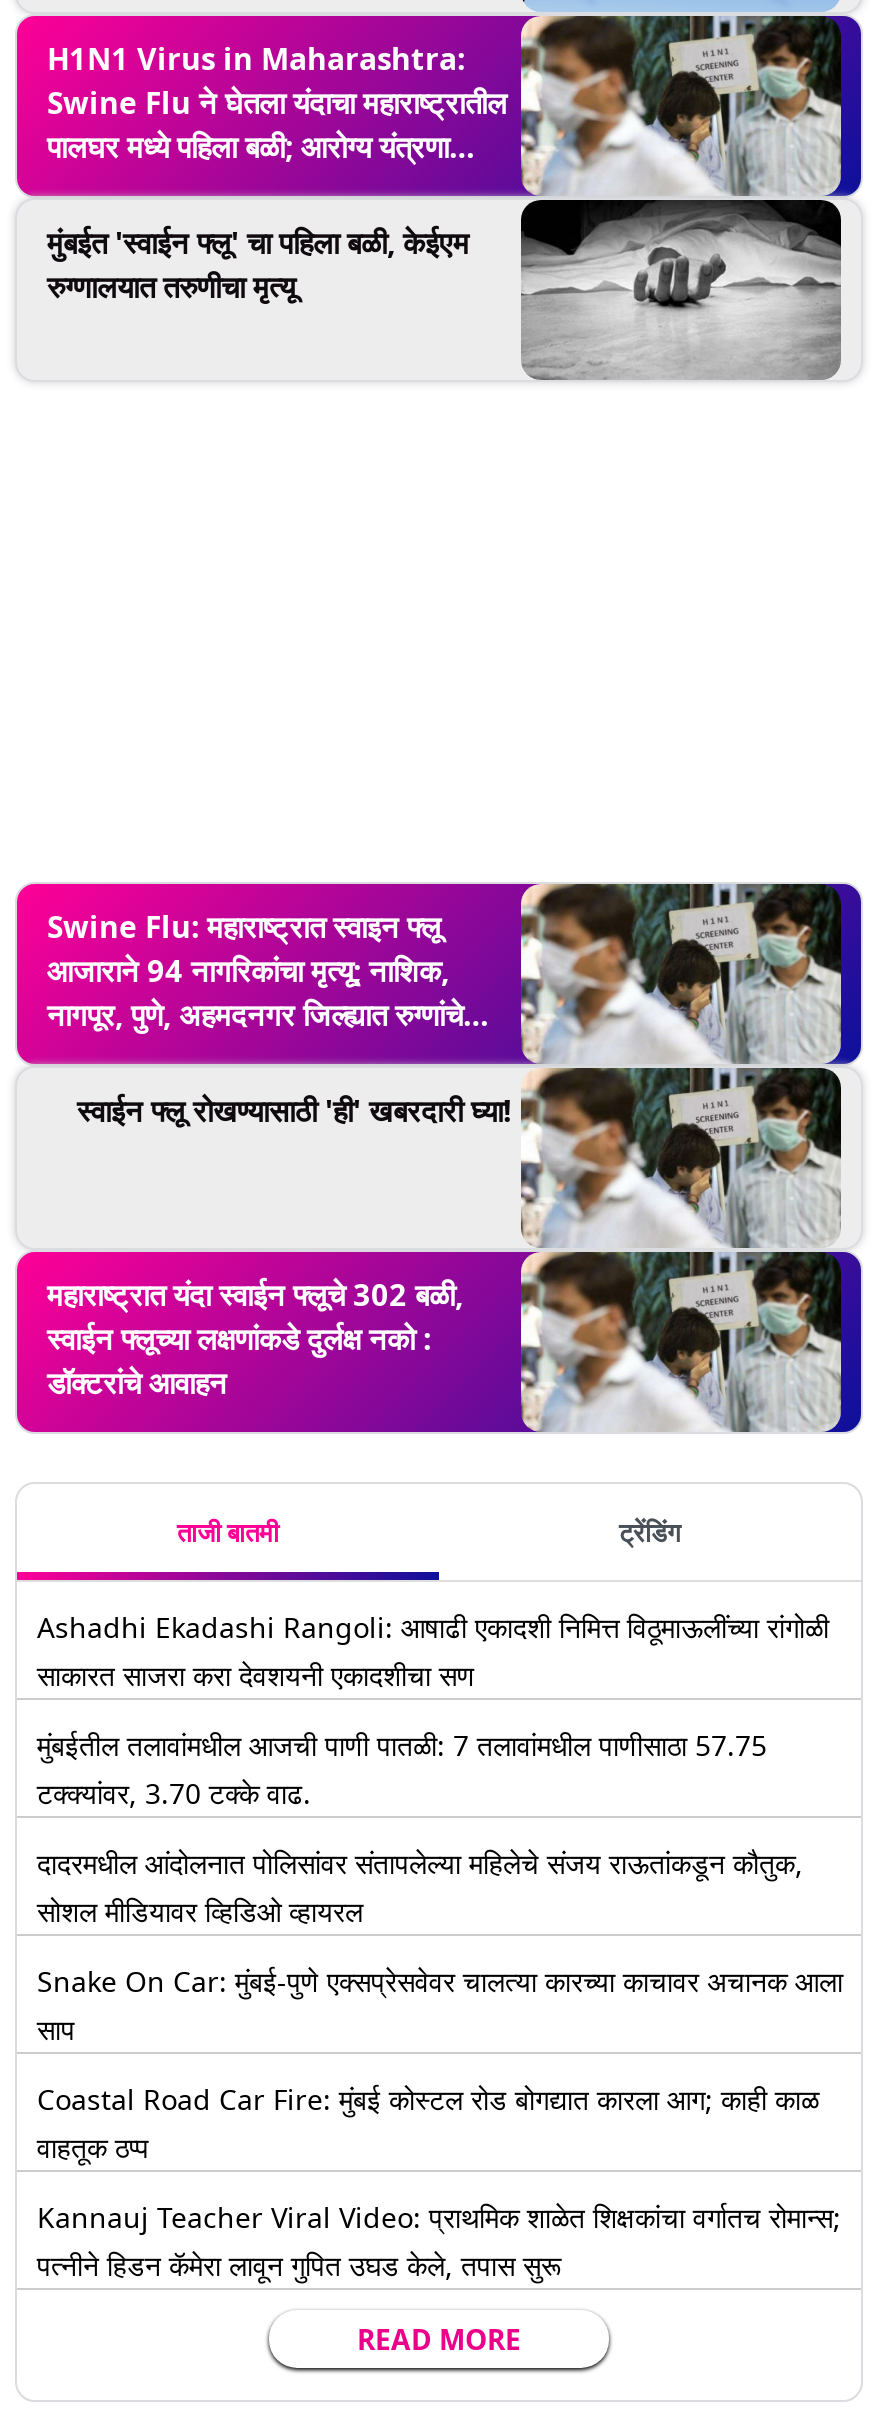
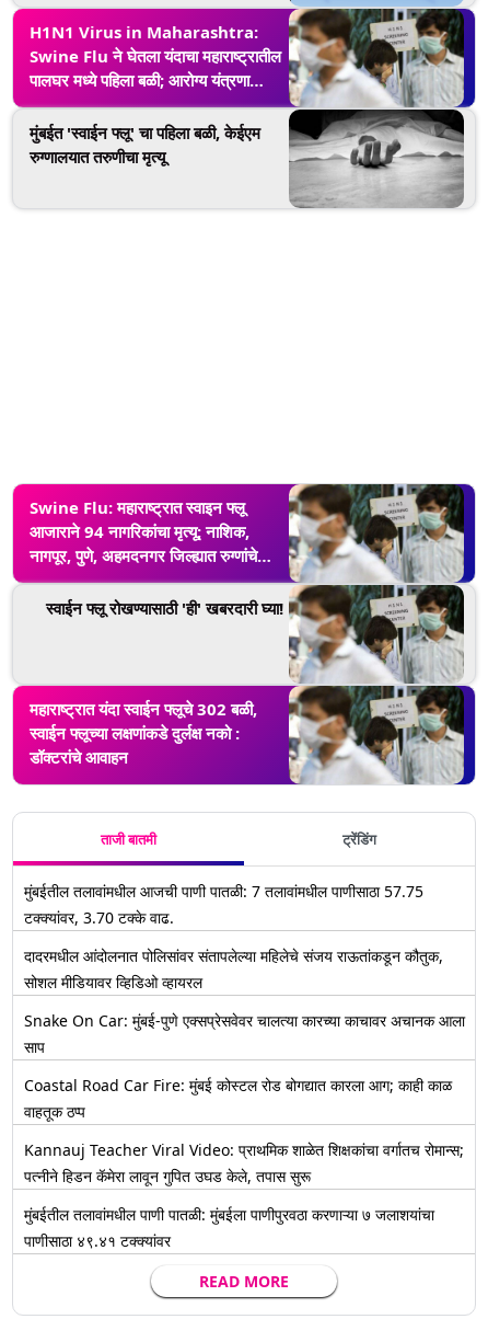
[37,1609,829,1695] Ashadhi Ekadashi Rangoli: आषाढी एकादशी निमित्त विठूमाऊलींच्या रांगोळी | साकारत साजरा करा देवशयनी एकादशीचा सण -> none
moved [37,1727,843,2285] -> [24,881,465,1187]: मुंबईतील तलावांमधील आजची पाणी पातळी: 7 तलावांमधील पाणीसाठा 57.75 | टक्क्यांवर, 3.70 टक्के वाढ. | दादरमधील आंदोलनात पोलिसांवर संतापलेल्या महिलेचे संजय राऊतांकडून कौतुक, | ... | Kannauj Teacher Viral Video: प्राथमिक शाळेत शिक्षकांचा वर्गातच रोमान्स; | पत्नीने हिडन कॅमेरा लावून गुपित उघड केले, तपास सुरू
none -> [24,1204,434,1252] मुंबईतील तलावांमधील पाणी पातळी: मुंबईला पाणीपुरवठा करणाऱ्या ७ जलाशयांचा | पाणीसाठा ४९.४१ टक्क्यांवर

